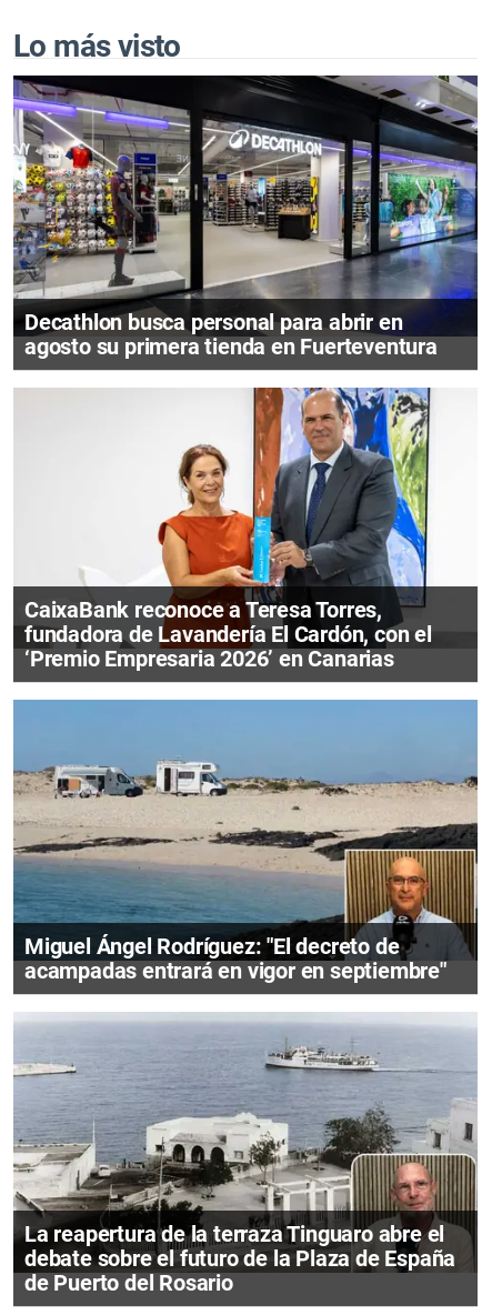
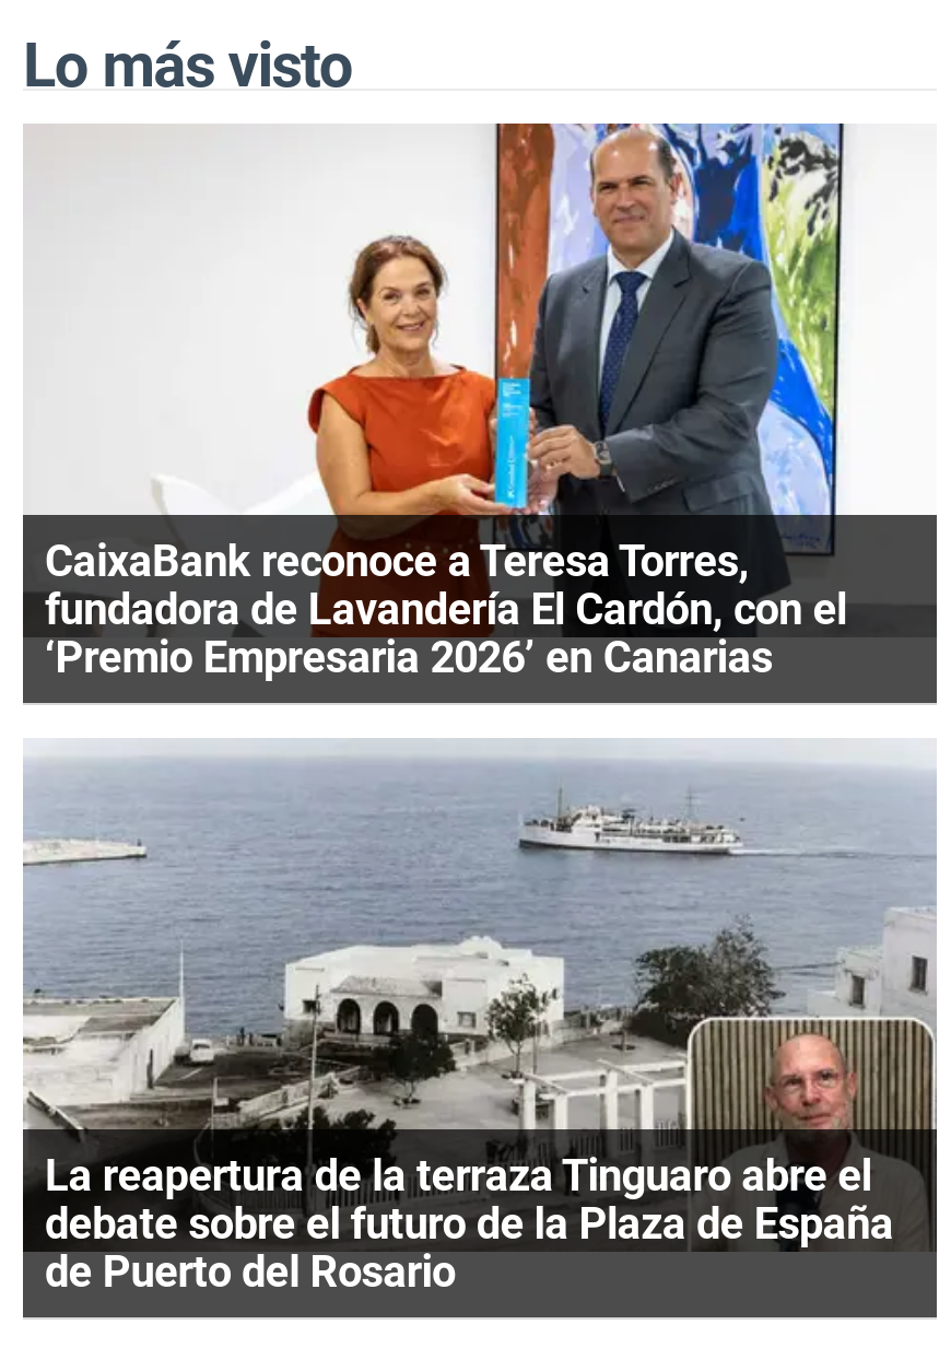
[12,74,479,360] [image] | Decathlon busca personal para abrir en | agosto su primera tienda en Fuerteventura -> none
[12,700,478,984] [image] | Miguel Ángel Rodríguez: "El decreto de | acampadas entrará en vigor en septiembre" -> none

